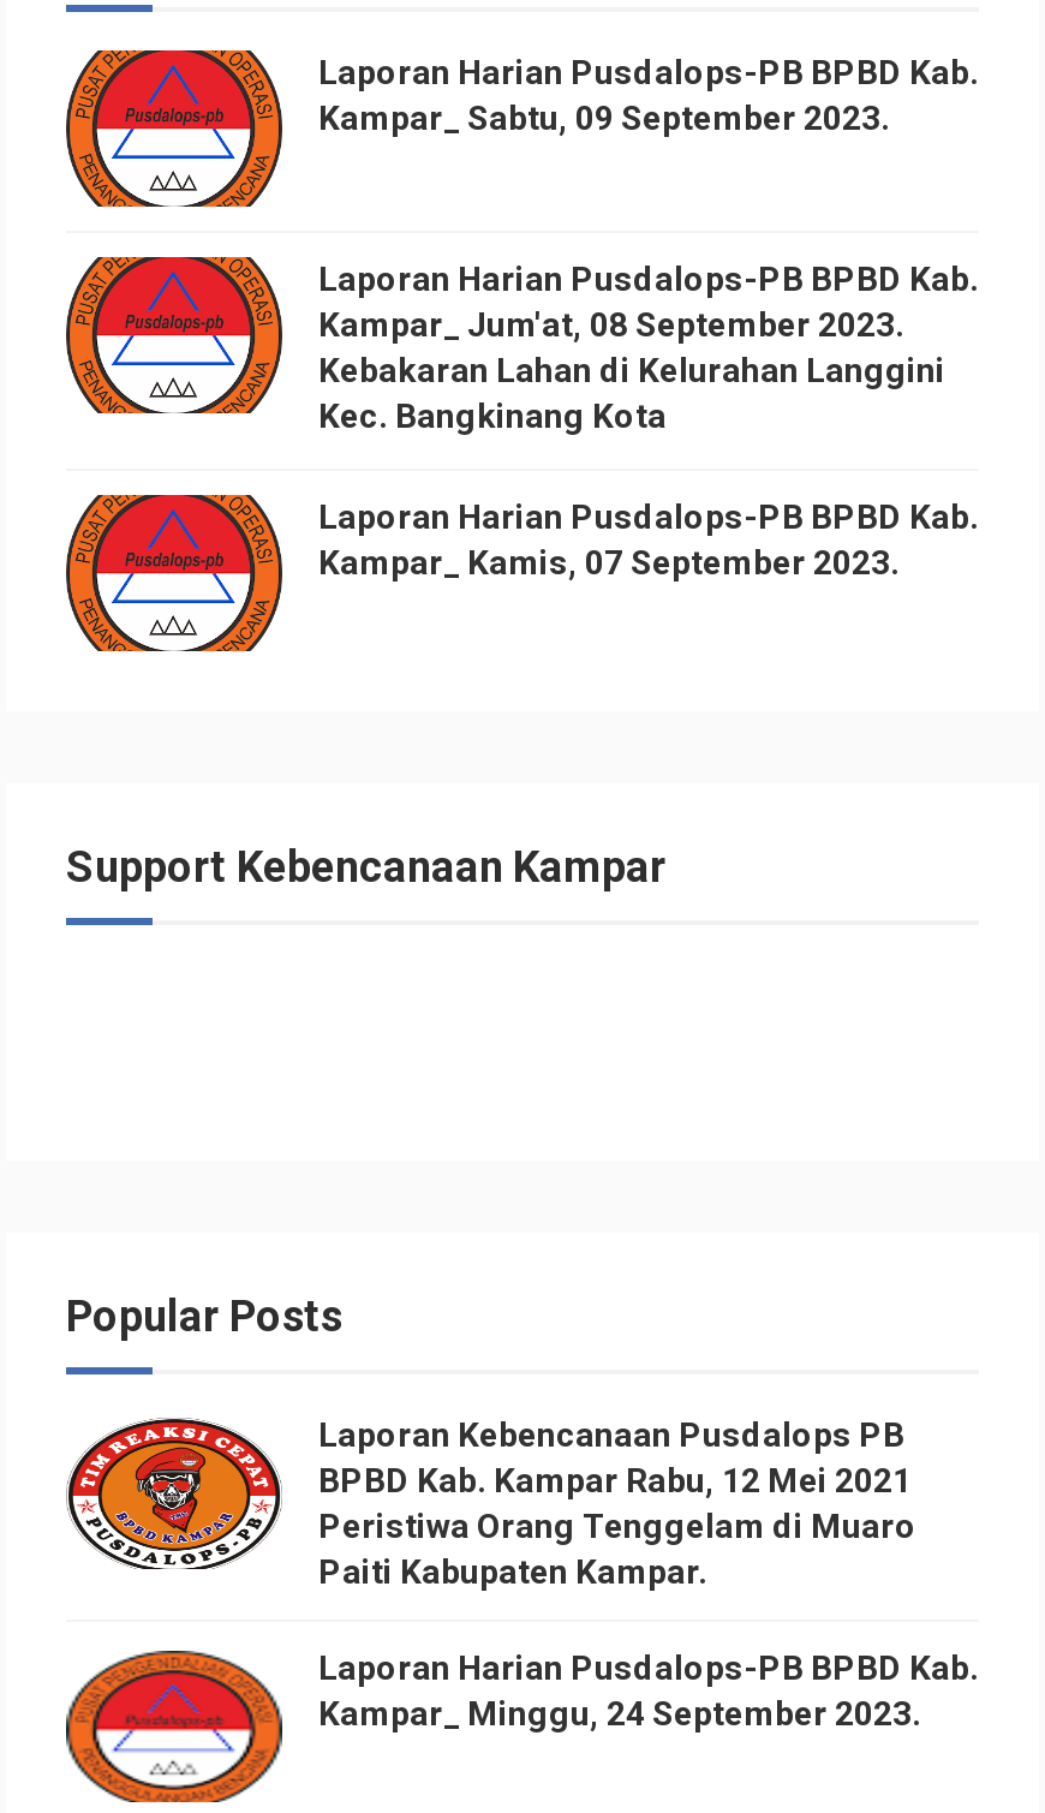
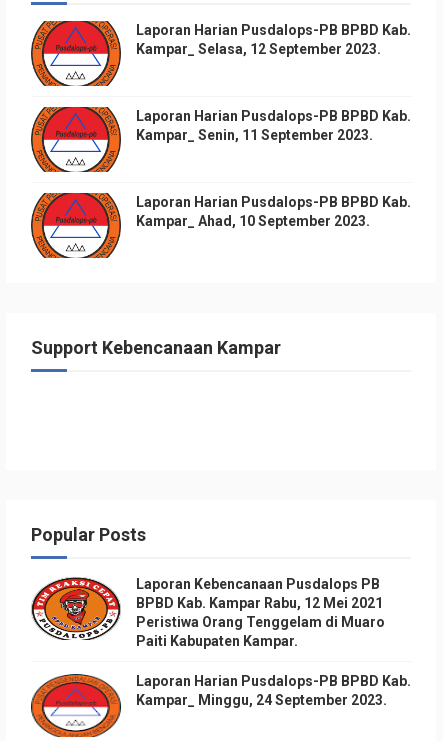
[318,97,890,136] Kampar_ Sabtu, 09 September 2023. -> [136,40,381,56] Kampar_ Selasa, 12 September 2023.
[318,304,945,434] Kampar_ Jum'at, 08 September 2023. | Kebakaran Lahan di Kelurahan Langgini | Kec. Bangkinang Kota -> [136,126,373,142] Kampar_ Senin, 11 September 2023.
[318,542,900,580] Kampar_ Kamis, 07 September 2023. -> [136,212,370,228] Kampar_ Ahad, 10 September 2023.

